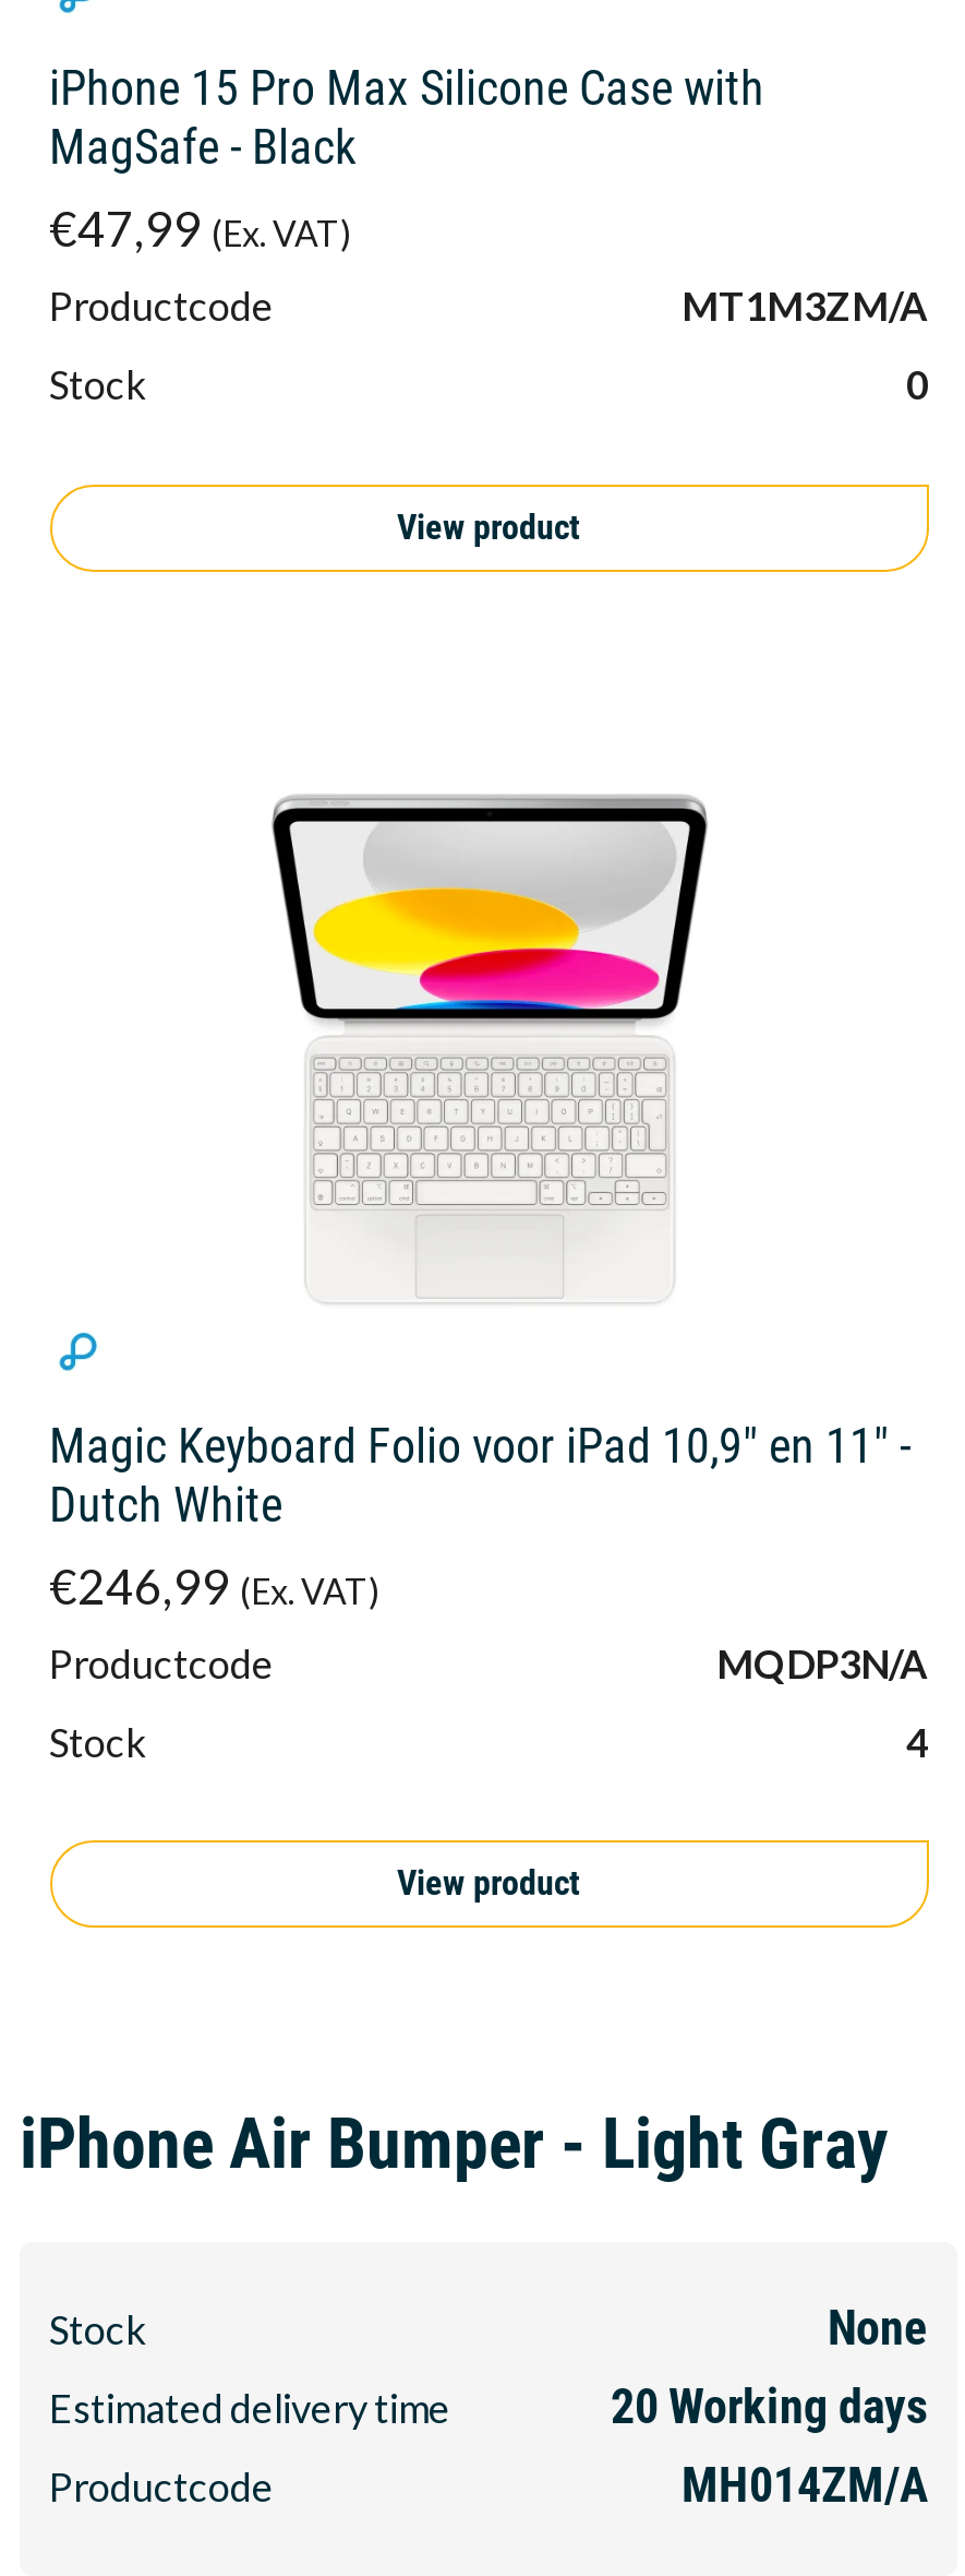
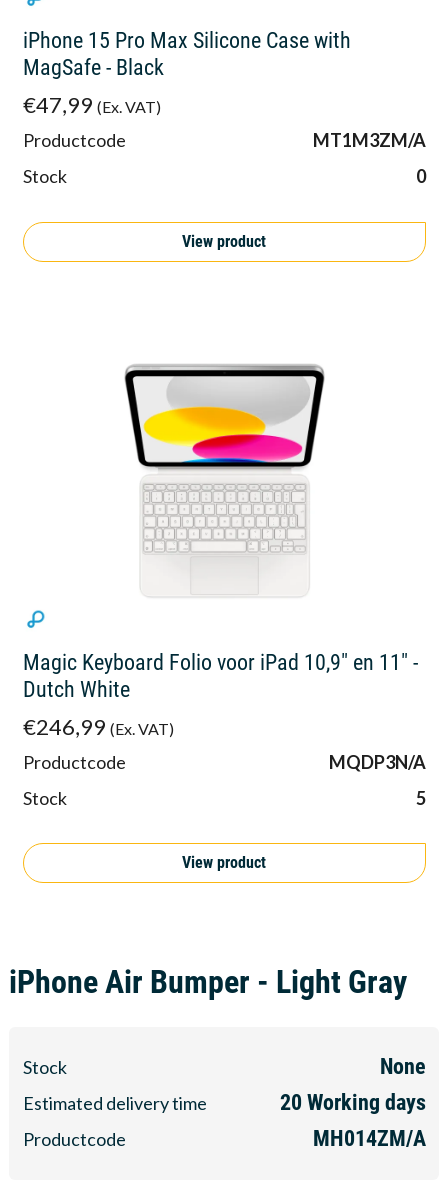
[906,1717,928,1765] 4 -> [415,787,425,809] 5

